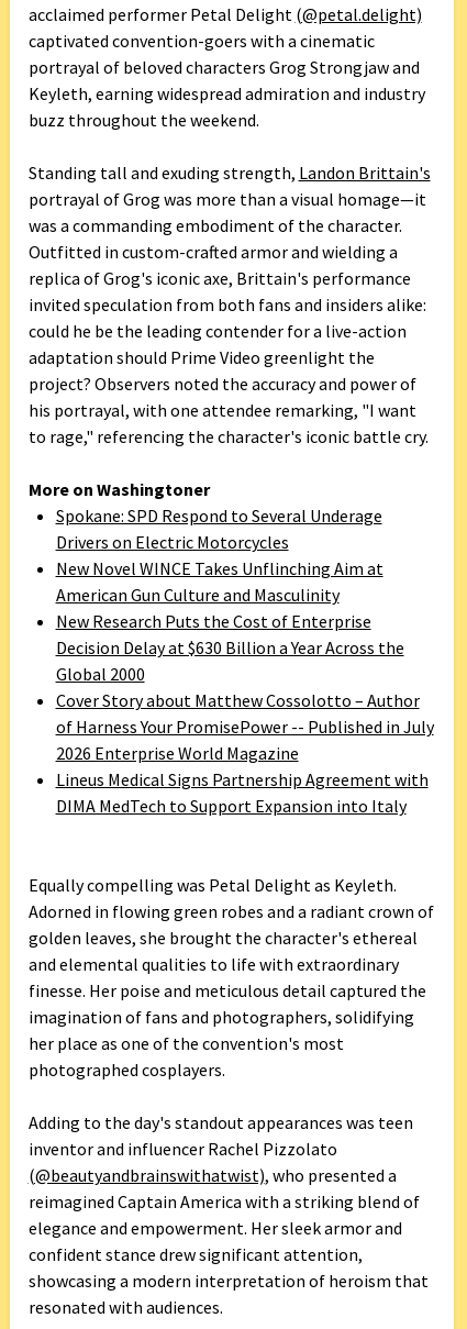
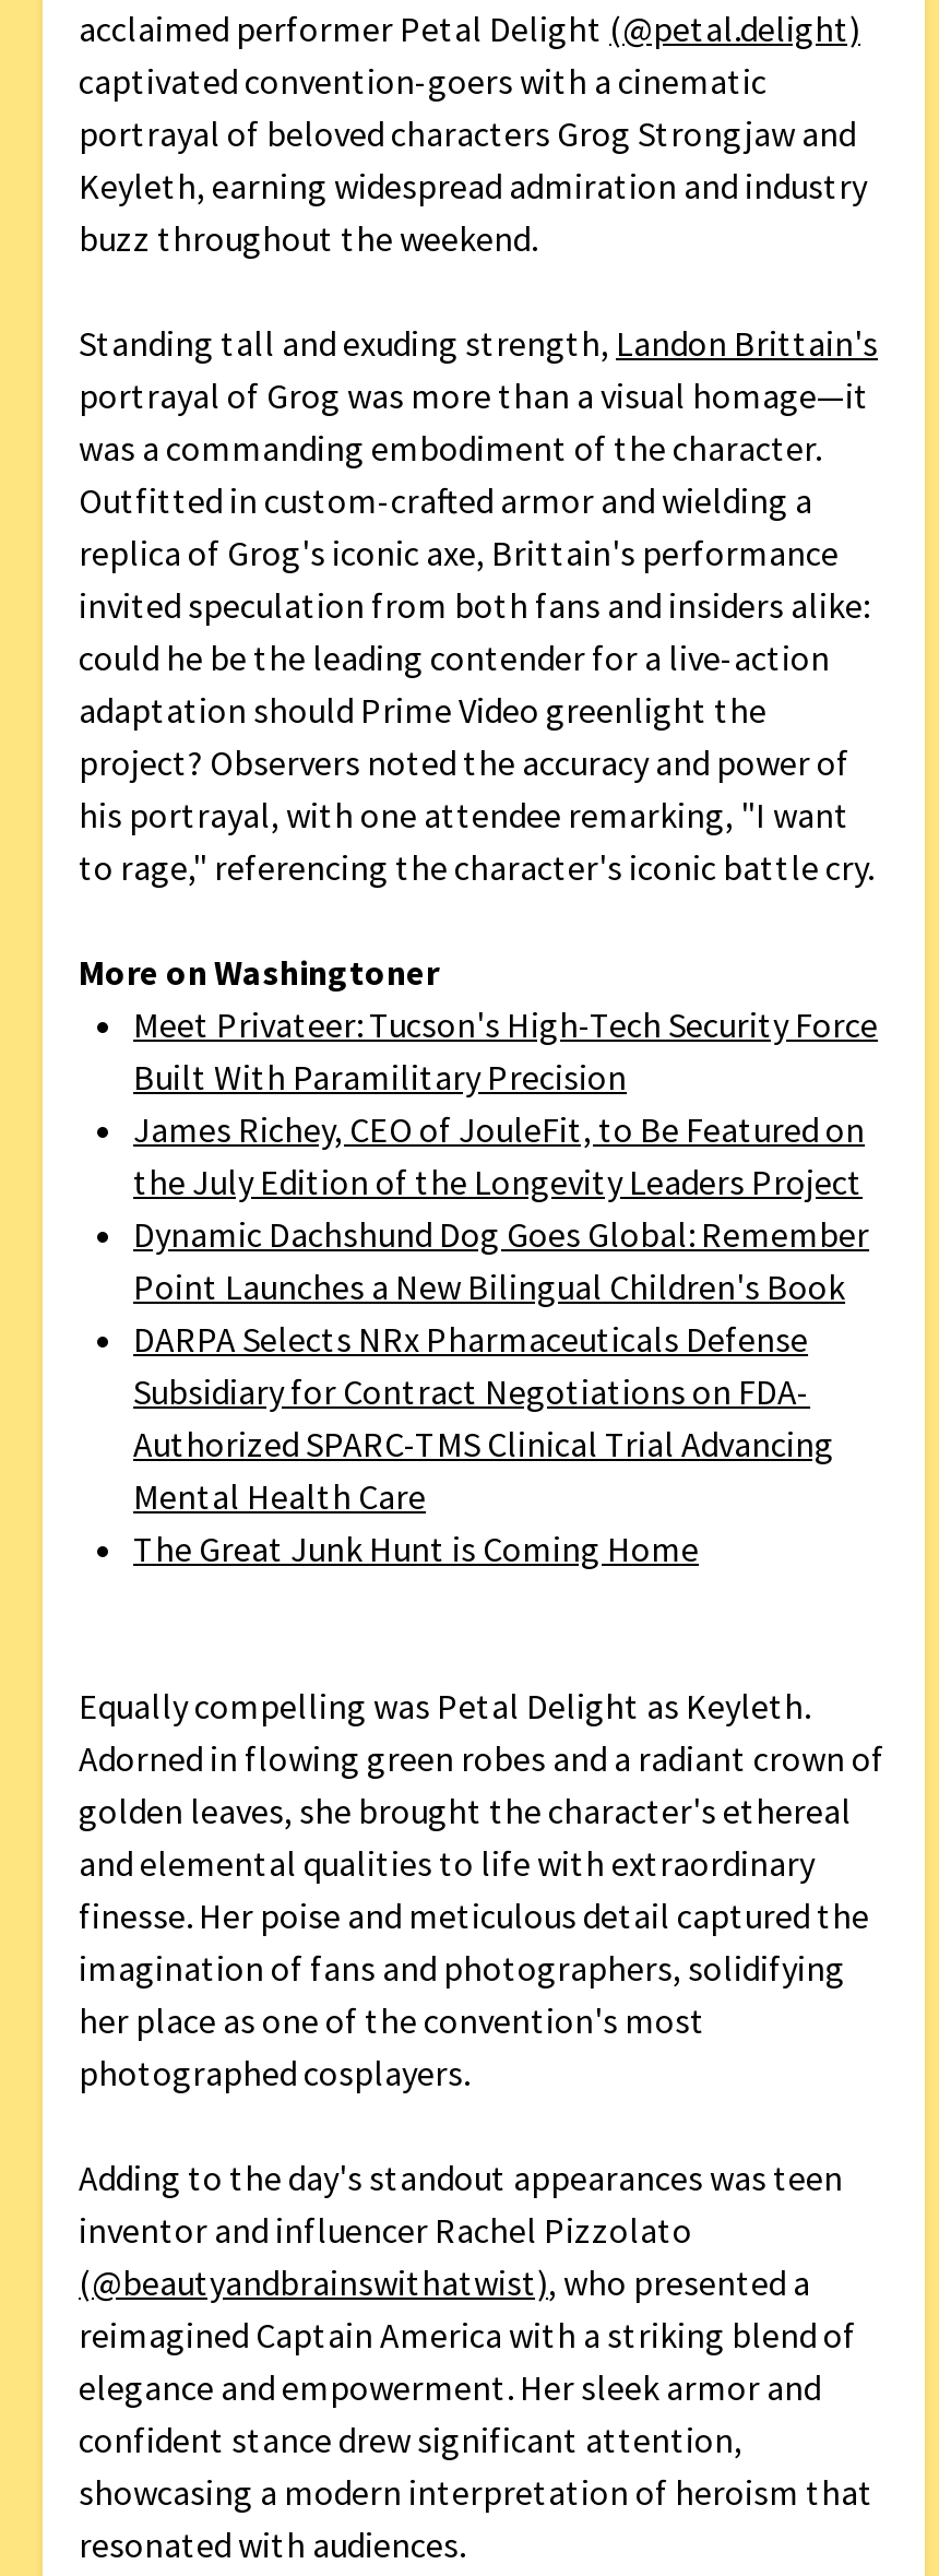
[55,505,433,817] Spokane: SPD Respond to Several Underage | Drivers on Electric Motorcycles | New Novel WINCE Takes Unflinching Aim at | American Gun Culture and Masculinity | New Research Puts the Cost of Enterprise | Decision Delay at $630 Billion a Year Across the | Global 2000 | Cover Story about Matthew Cossolotto – Author | of Harness Your PromisePower -- Published in July | 2026 Enterprise World Magazine | Lineus Medical Signs Partnership Agreement with | DIMA MedTech to Support Expansion into Italy -> [133,1003,878,1570] Meet Privateer: Tucson's High-Tech Security Force | Built With Paramilitary Precision | James Richey, CEO of JouleFit, to Be Featured on | the July Edition of the Longevity Leaders Project | Dynamic Dachshund Dog Goes Global: Remember | Point Launches a New Bilingual Children's Book | DARPA Selects NRx Pharmaceuticals Defense | Subsidiary for Contract Negotiations on FDA- | Authorized SPARC-TMS Clinical Trial Advancing | Mental Health Care | The Great Junk Hunt is Coming Home

